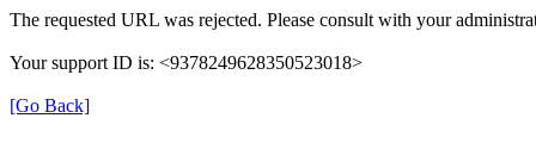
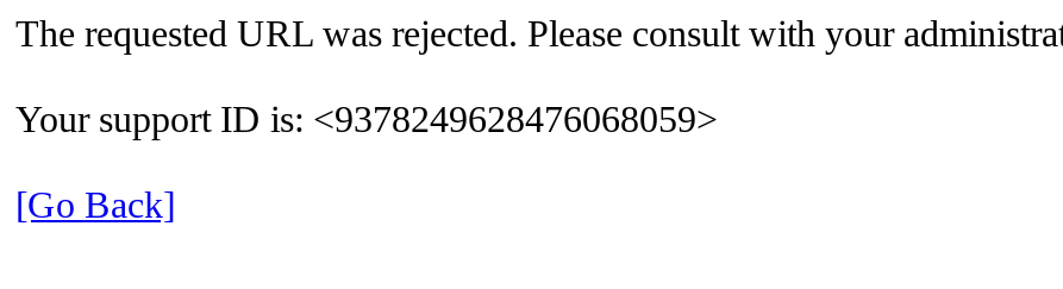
[10,52,363,73] Your support ID is: <9378249628350523018> -> [15,99,718,139] Your support ID is: <9378249628476068059>

